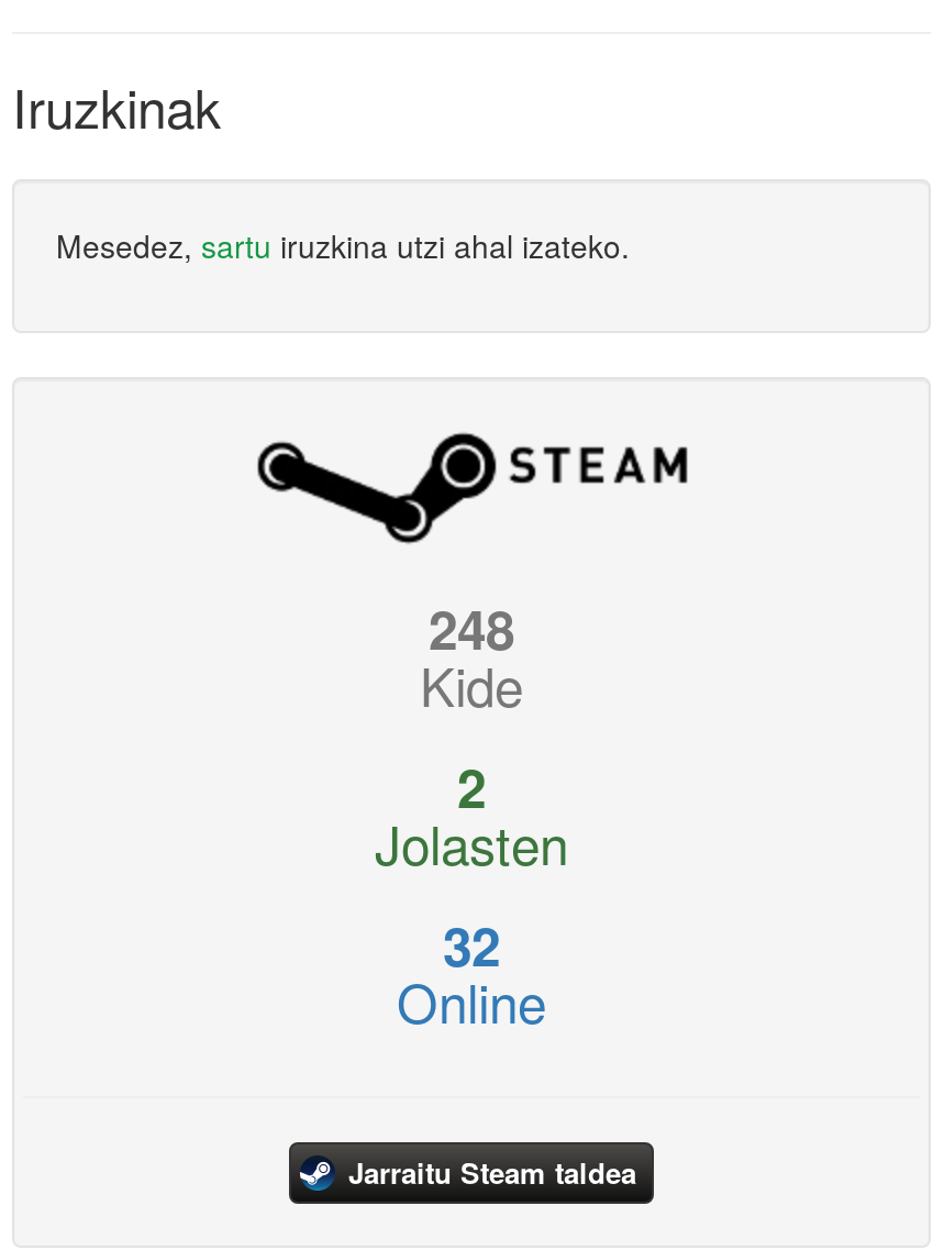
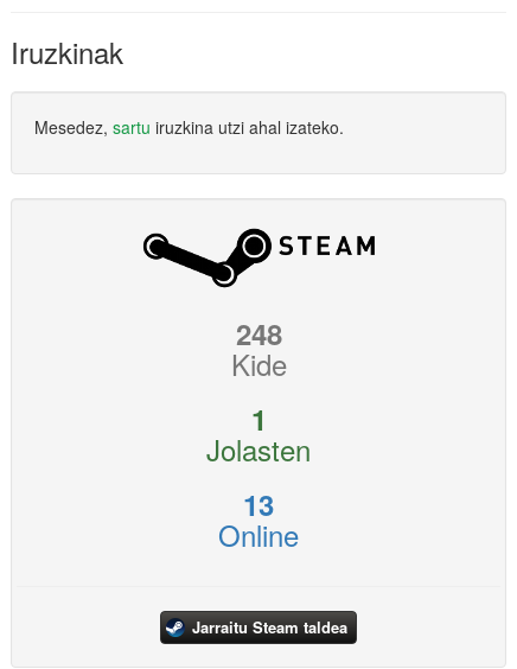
[457,748,486,823] 2 -> [251,398,266,438] 1
[443,906,500,981] 32 -> [243,483,274,524] 13

